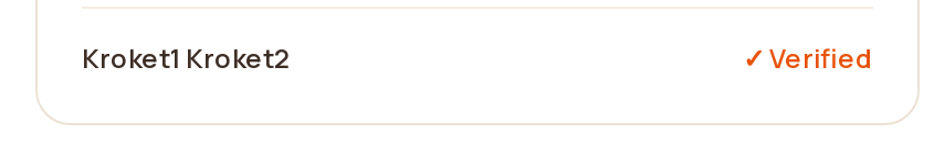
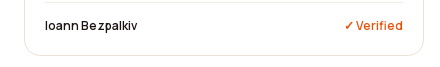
[82,40,292,77] Kroket1 Kroket2 -> [45,17,137,34] Ioann Bezpalkiv

